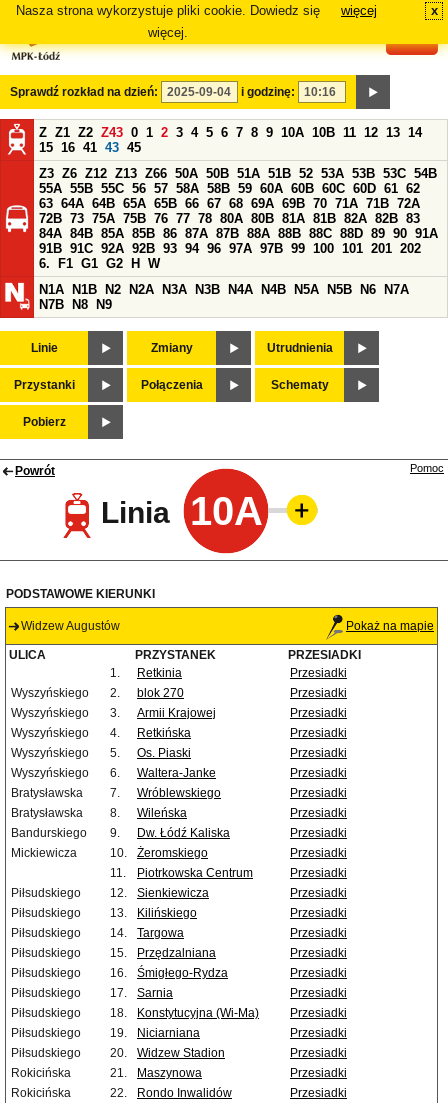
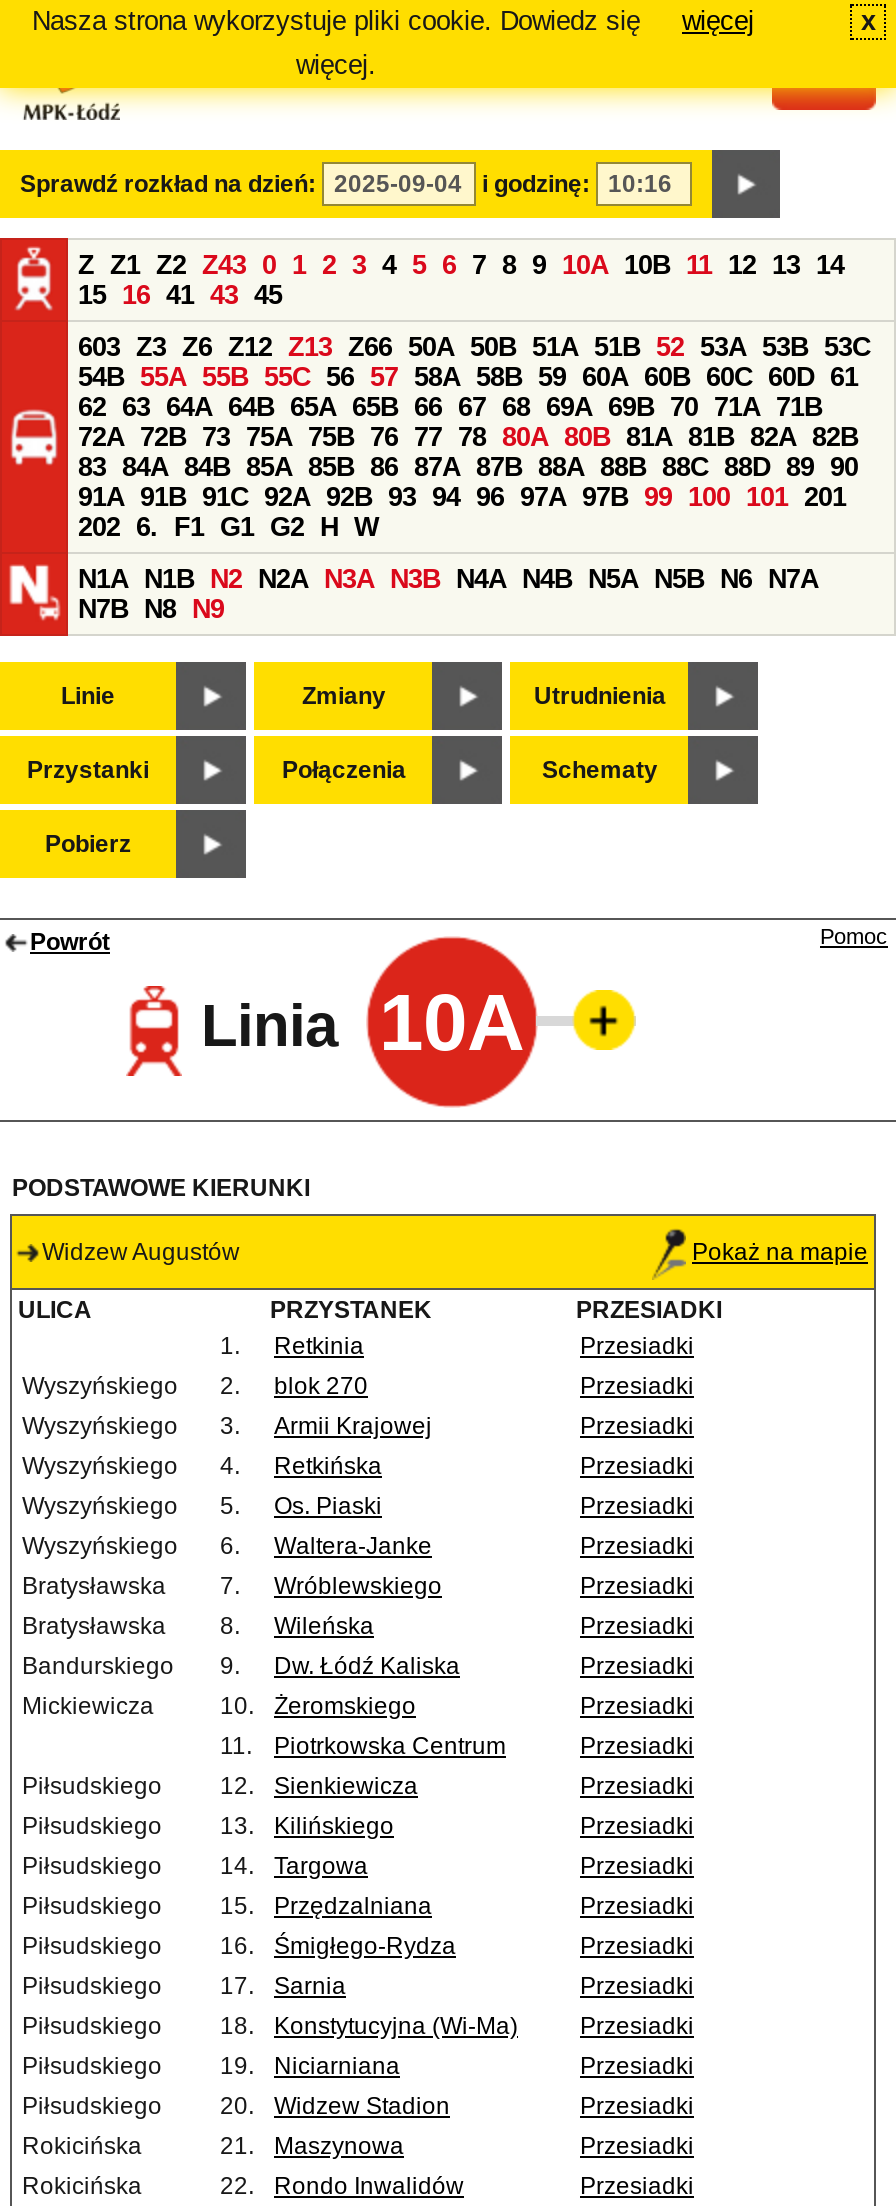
[39,166,438,271] Z3 Z6 Z12 Z13 Z66 50A 50B 51A 51B 52 53A 53B 53C 54B | 55A 55B 55C 56 57 58A 58B 59 60A 60B 60C 60D 61 62 | 63 64A 64B 65A 65B 66 67 68 69A 69B 70 71A 71B 72A | 72B 73 75A 75B 76 77 78 80A 80B 81A 81B 82A 82B 83 | 84A 84B 85A 85B 86 87A 87B 88A 88B 88C 88D 89 90 91A | 91B 91C 92A 92B 93 94 96 97A 97B 99 100 101 201 202 | 6. F1 G1 G2 H W -> [78,332,870,542] 603 Z3 Z6 Z12 Z13 Z66 50A 50B 51A 51B 52 53A 53B 53C | 54B 55A 55B 55C 56 57 58A 58B 59 60A 60B 60C 60D 61 | 62 63 64A 64B 65A 65B 66 67 68 69A 69B 70 71A 71B | 72A 72B 73 75A 75B 76 77 78 80A 80B 81A 81B 82A 82B | 83 84A 84B 85A 85B 86 87A 87B 88A 88B 88C 88D 89 90 | 91A 91B 91C 92A 92B 93 94 96 97A 97B 99 100 101 201 | 202 6. F1 G1 G2 H W

